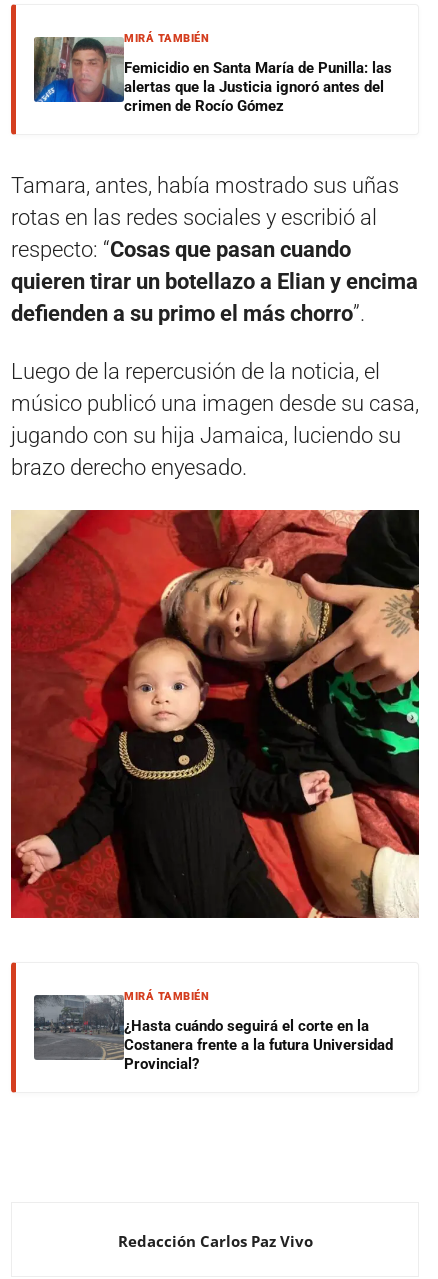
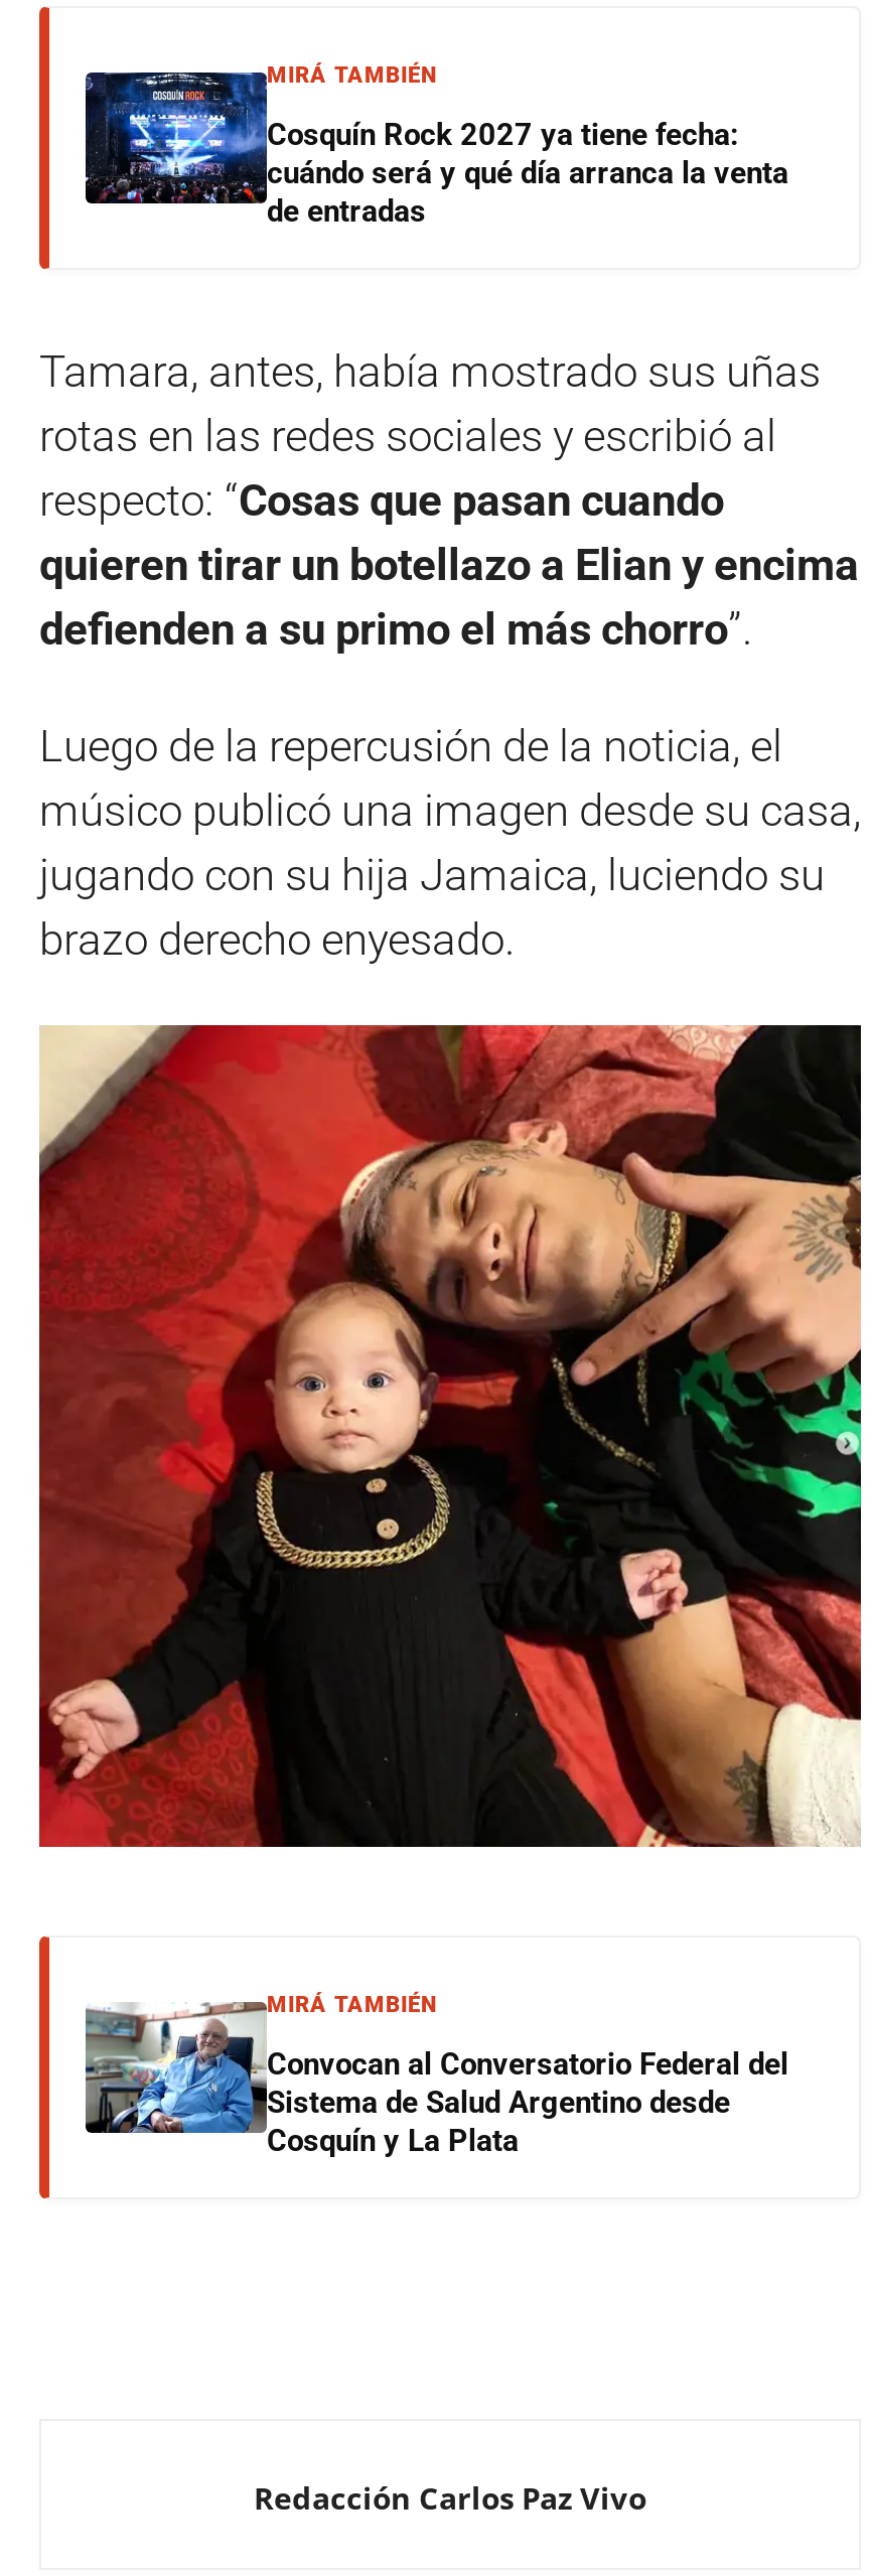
[33,37,392,115] [image] | Femicidio en Santa María de Punilla: las | alertas que la Justicia ignoró antes del | crimen de Rocío Gómez -> [84,71,788,229] [image] | Cosquín Rock 2027 ya tiene fecha: | cuándo será y qué día arranca la venta | de entradas
[34,994,393,1073] [image] | ¿Hasta cuándo seguirá el corte en la | Costanera frente a la futura Universidad | Provincial? -> [86,2001,788,2158] [image] | Convocan al Conversatorio Federal del | Sistema de Salud Argentino desde | Cosquín y La Plata

